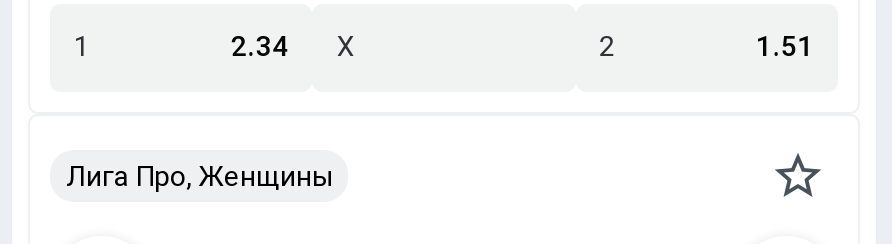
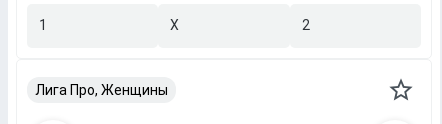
[231,30,289,62] 2.34 -> none
[756,30,814,62] 1.51 -> none

